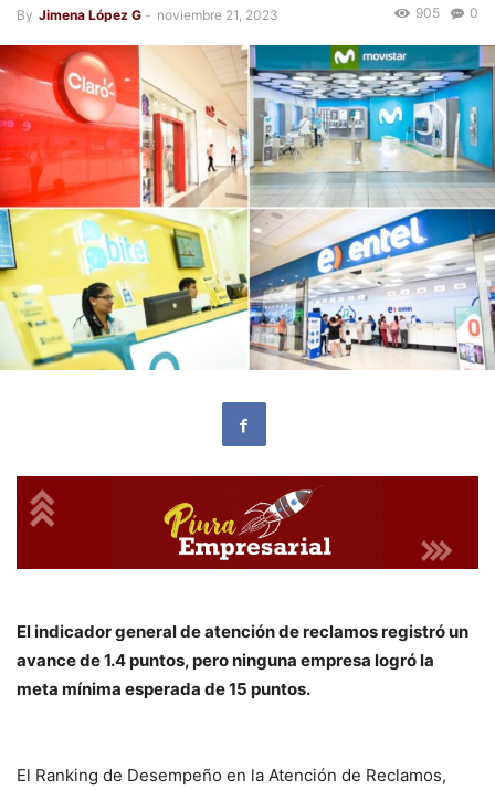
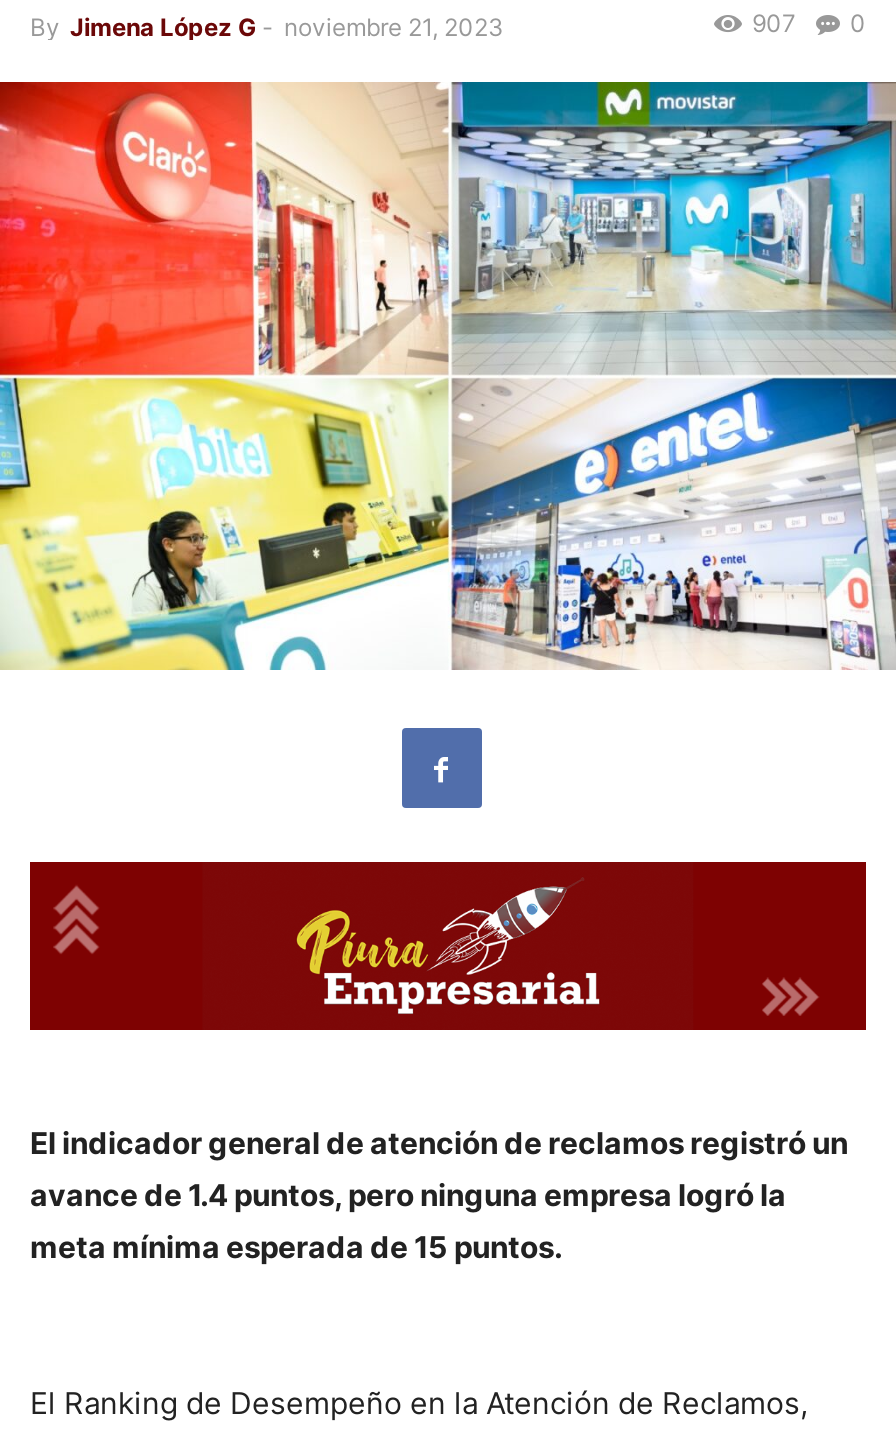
[415,4,478,21] 905 0 -> [752,8,866,38] 907 0

